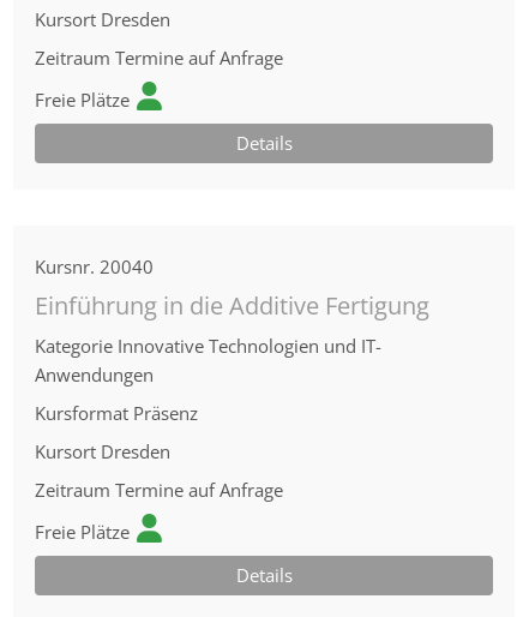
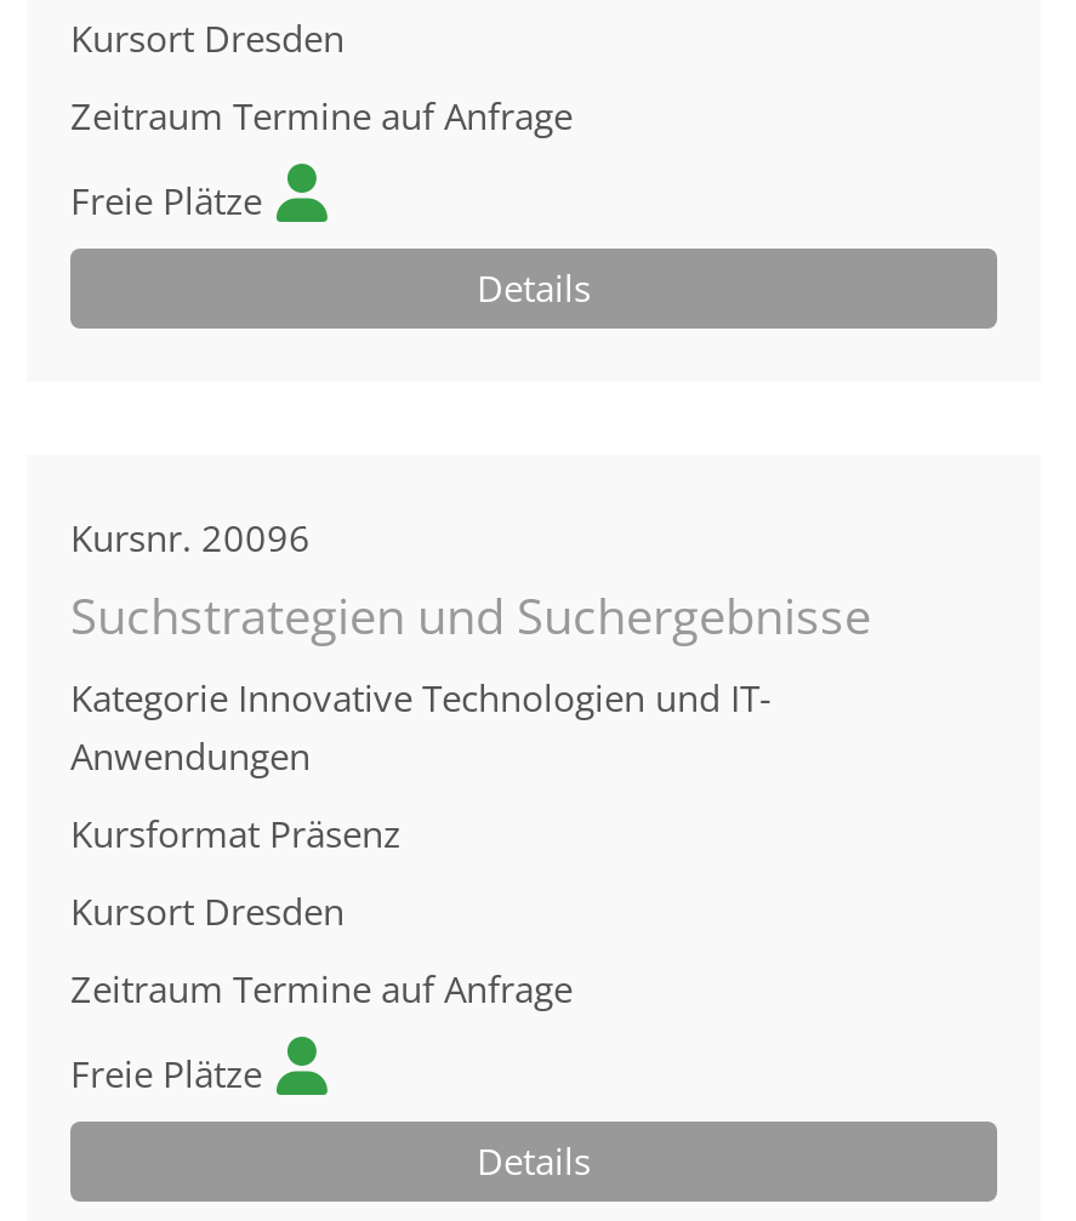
[35,254,429,322] Kursnr. 20040 | Einführung in die Additive Fertigung -> [70,513,871,649] Kursnr. 20096 | Suchstrategien und Suchergebnisse

